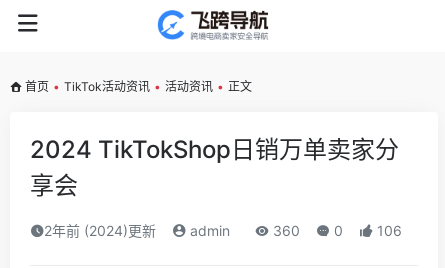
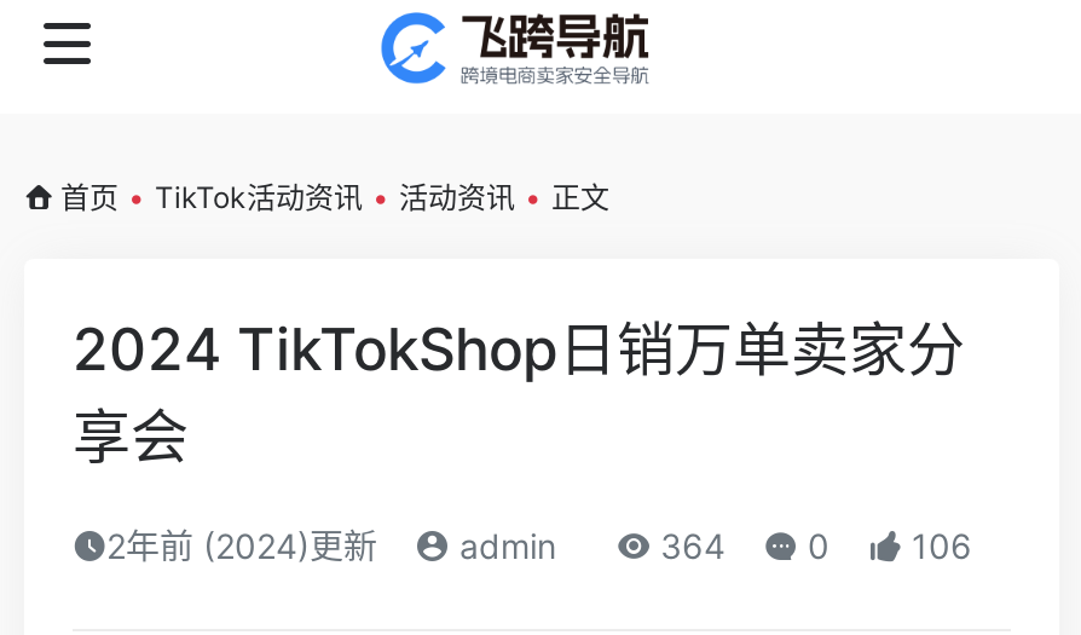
[269,222,402,239] 360 0 106 -> [651,525,972,566] 364 0 106

